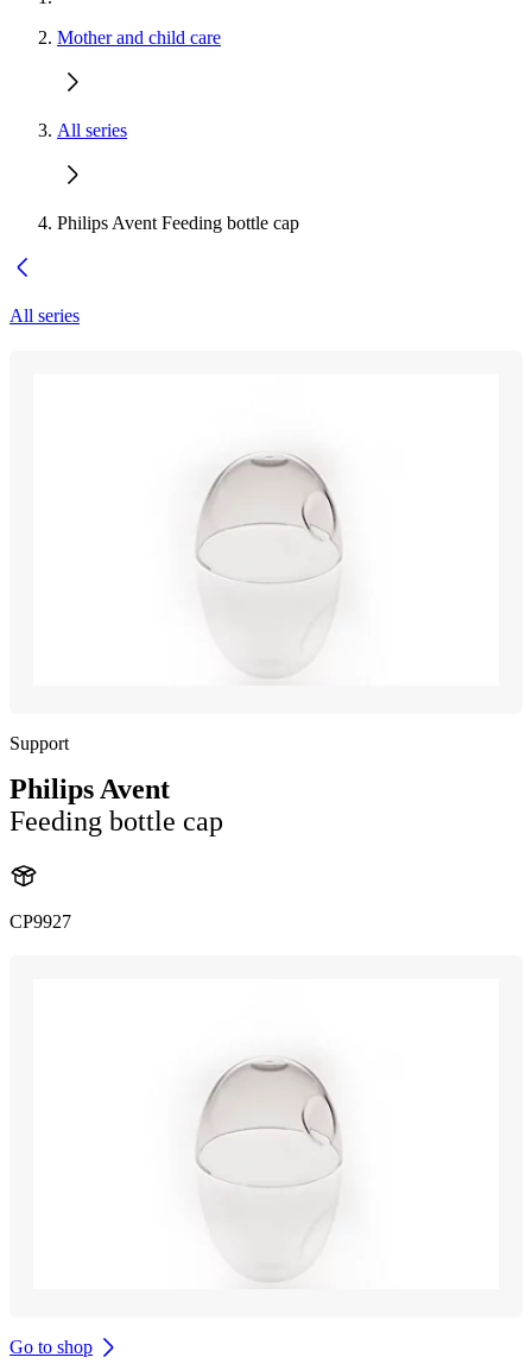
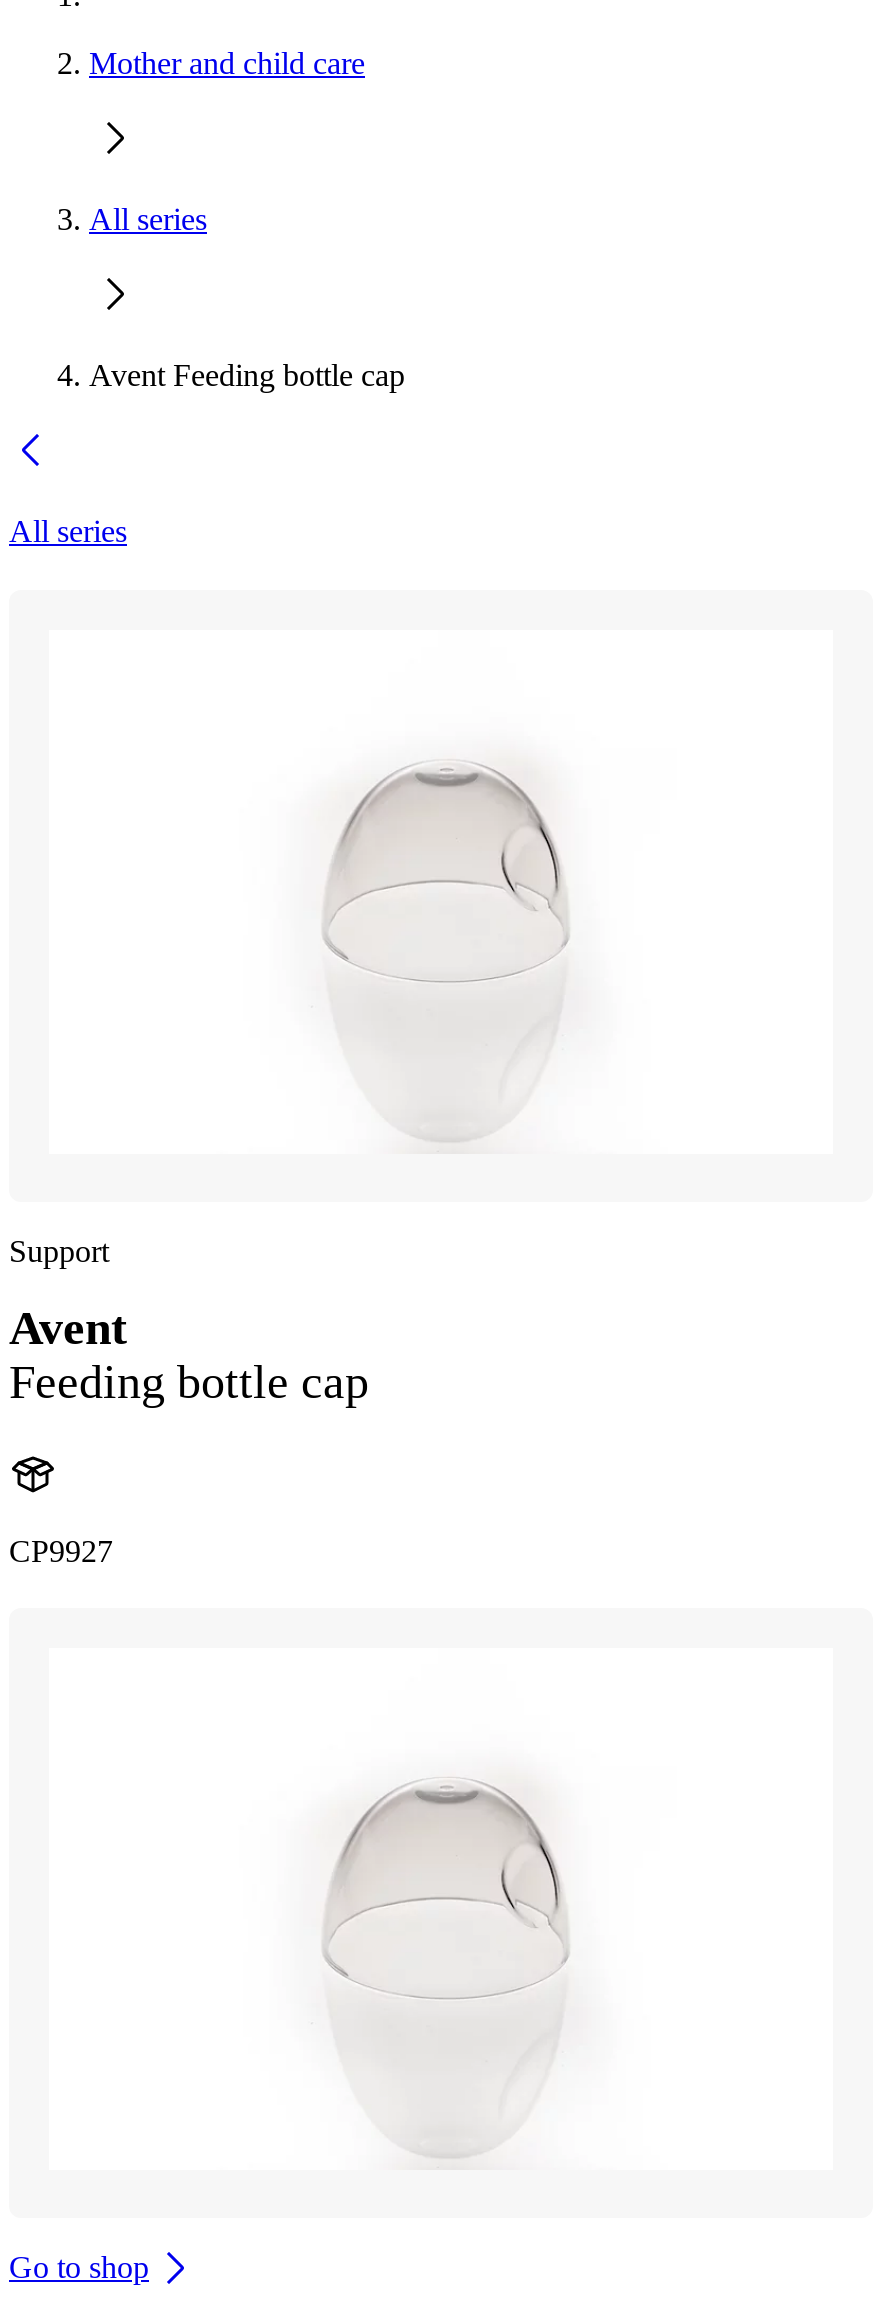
[57,213,299,233] Philips Avent Feeding bottle cap -> [89,358,405,392] Avent Feeding bottle cap
[9,773,170,804] Philips Avent -> [9,1301,127,1353] Avent

